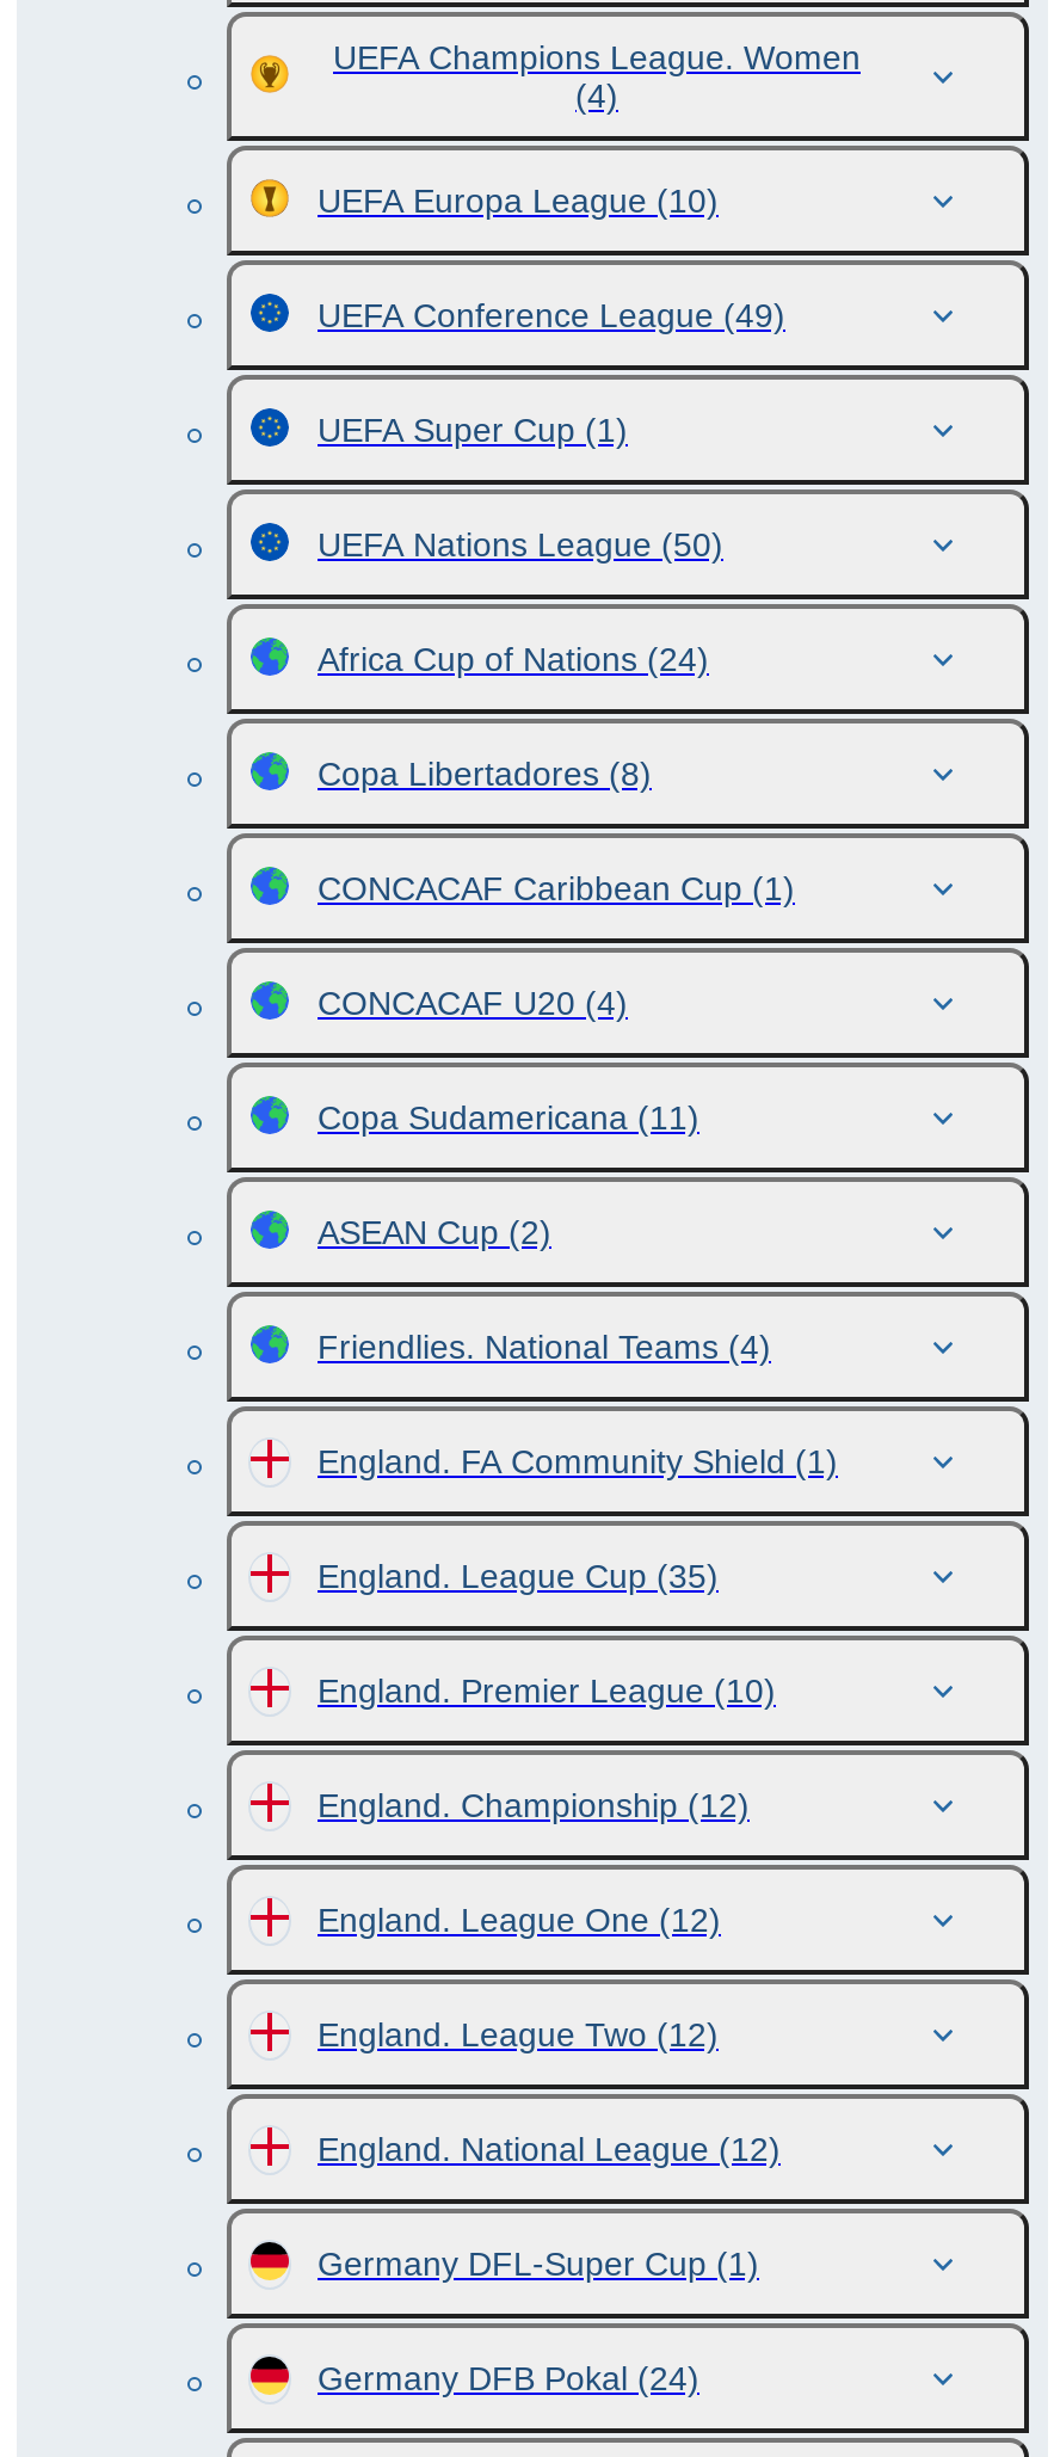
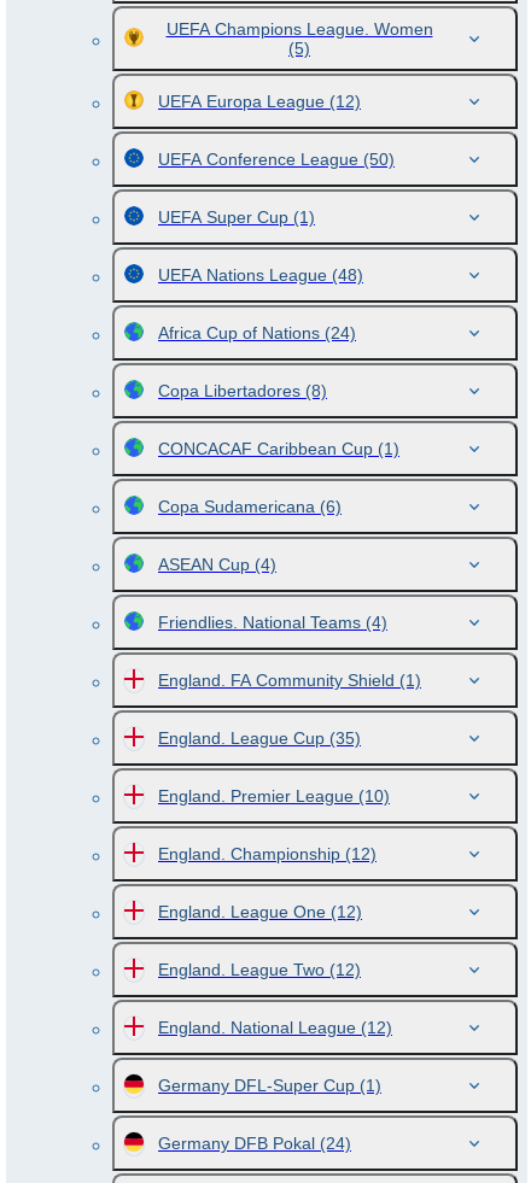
[575,76,618,115] (4) -> [288,39,310,58] (5)
[318,181,719,220] UEFA Europa League (10) -> [158,92,361,111] UEFA Europa League (12)
[318,296,785,334] UEFA Conference League (49) -> [158,150,395,169] UEFA Conference League (50)
[318,525,723,564] UEFA Nations League (50) -> [158,265,363,285] UEFA Nations League (48)
[318,984,699,1251] CONCACAF U20 (4) | Copa Sudamericana (11) | ASEAN Cup (2) -> [158,497,342,574] Copa Sudamericana (6) | ASEAN Cup (4)

